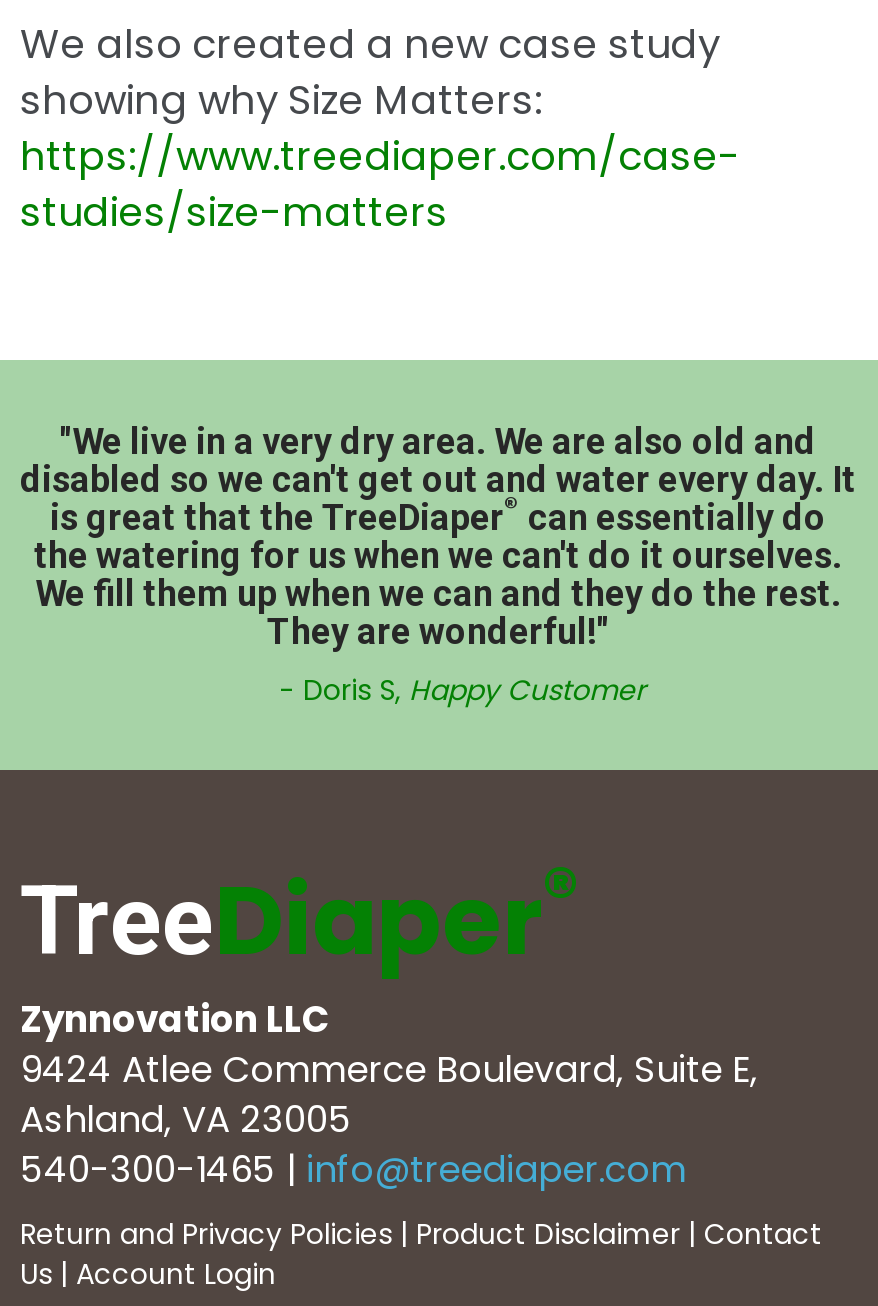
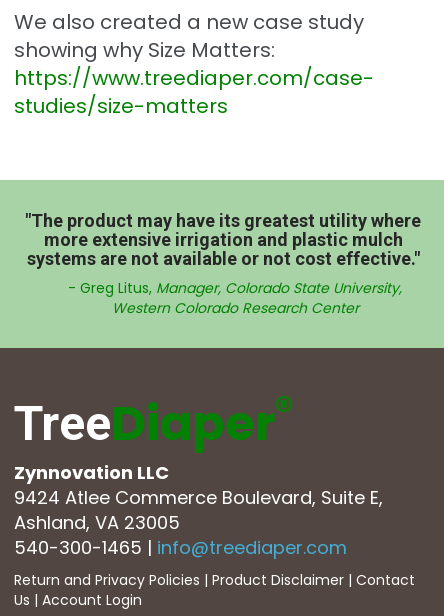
[20,419,856,709] "We live in a very dry area. We are also old and | disabled so we can't get out and water every day. It | is great that the TreeDiaper®can essentially do | the watering for us when we can't do it ourselves. | We fill them up when we can and they do the rest. | They are wonderful!" | - Doris S, Happy Customer -> [25,210,421,318] "The product may have its greatest utility where | more extensive irrigation and plastic mulch | systems are not available or not cost effective." | - Greg Litus, Manager, Colorado State University, | Western Colorado Research Center

